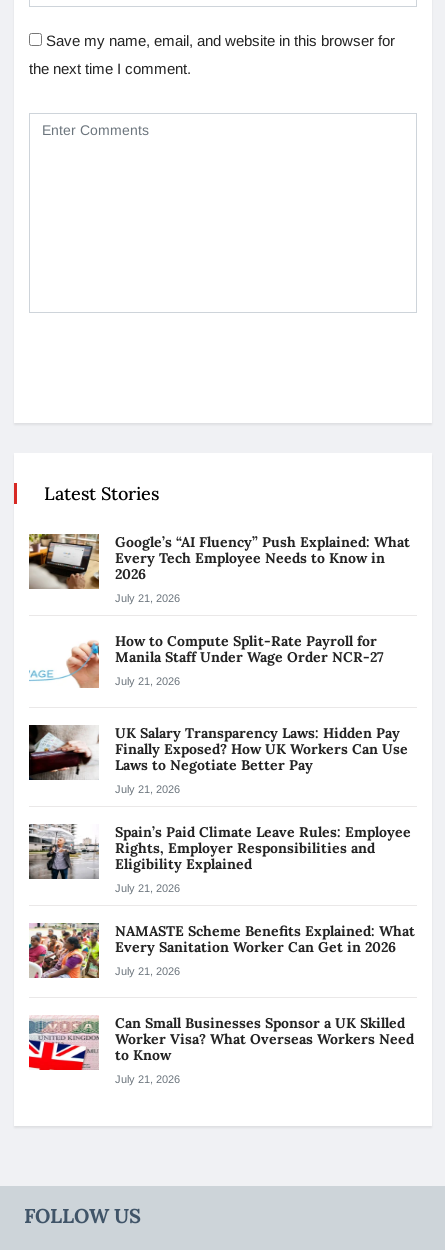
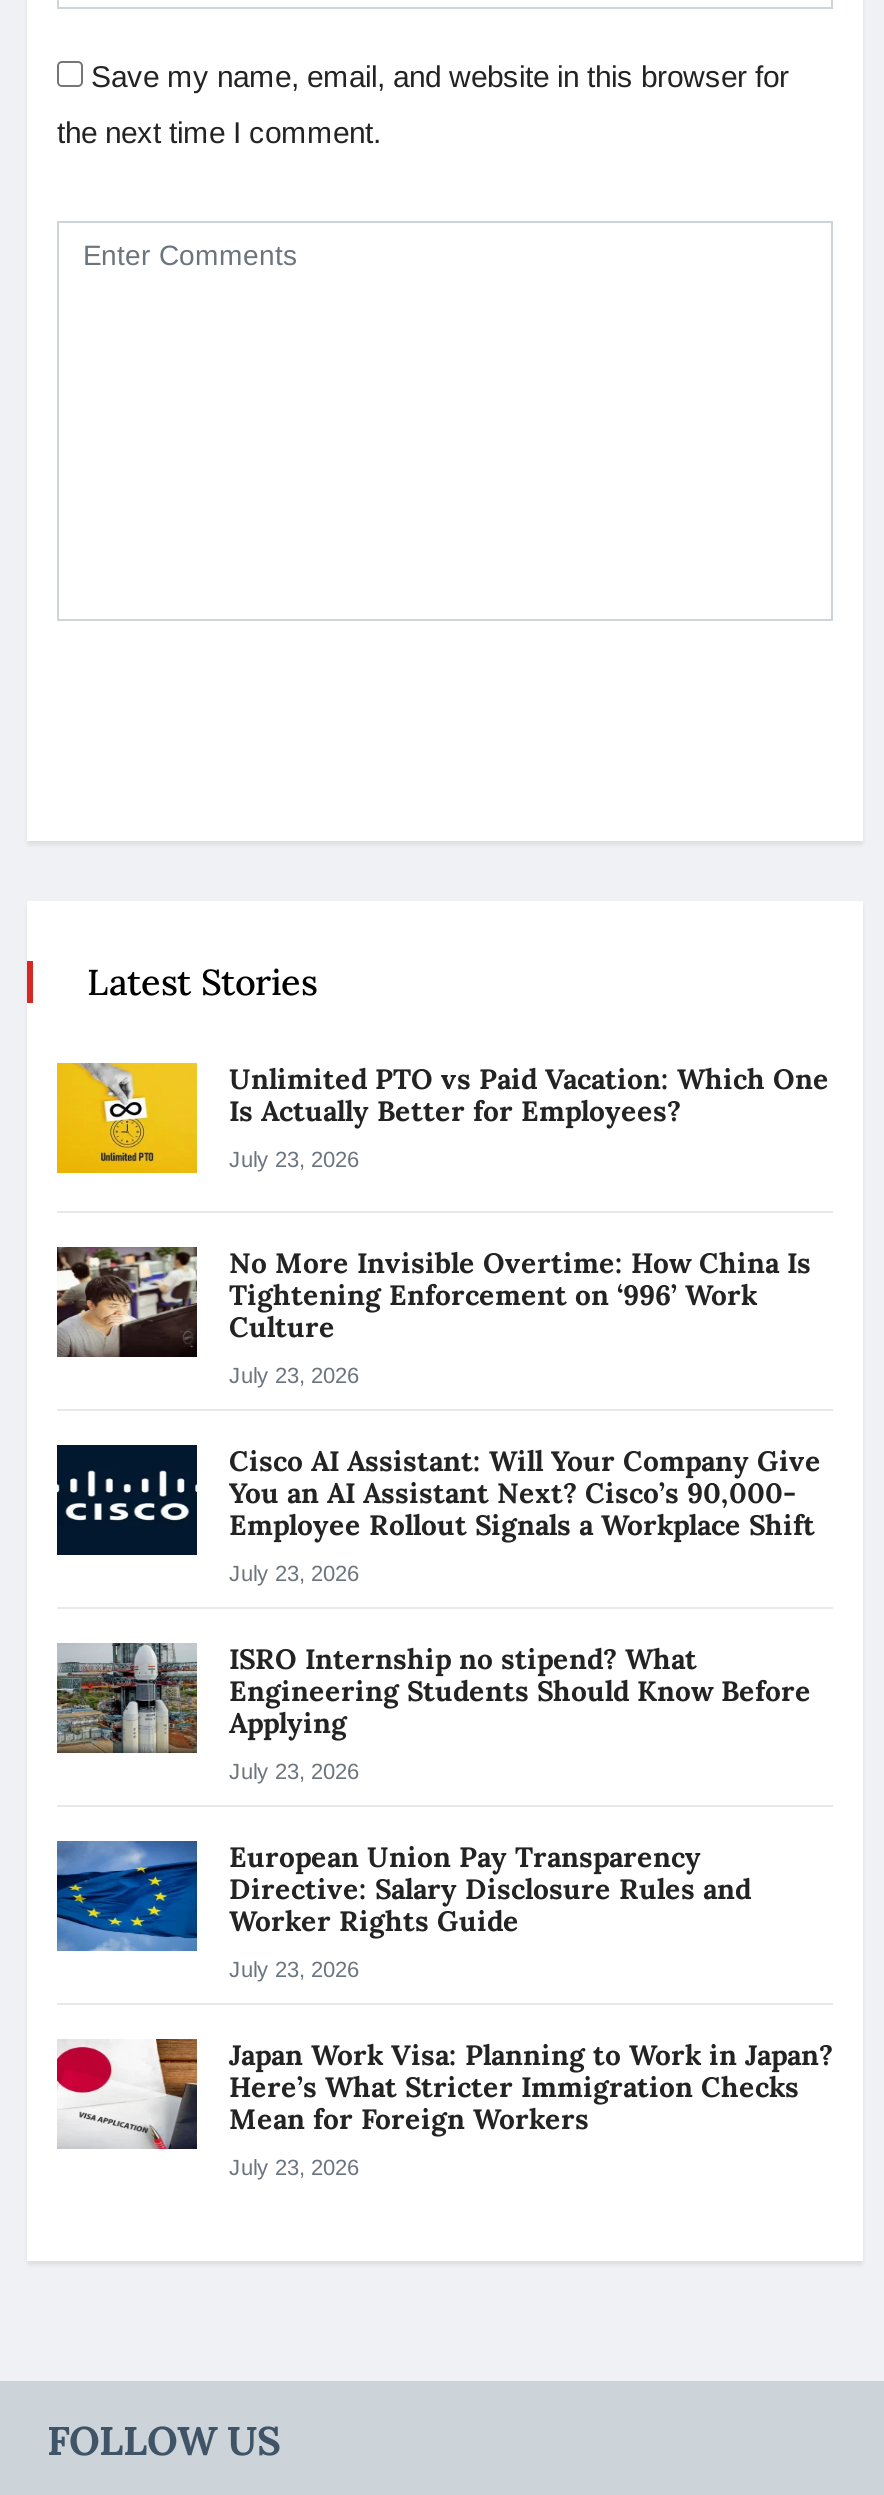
[28,533,410,590] [image] | Google’s “AI Fluency” Push Explained: What | Every Tech Employee Needs to Know in | 2026 -> [55,1061,829,1175] [image] | Unlimited PTO vs Paid Vacation: Which One | Is Actually Better for Employees?
[115,592,180,604] July 21, 2026 -> [229,1148,359,1172] July 23, 2026
[29,625,384,689] [image] | How to Compute Split-Rate Payroll for | Manila Staff Under Wage Order NCR-27 -> [55,1245,811,1373] [image] | No More Invisible Overtime: How China Is | Tightening Enforcement on ‘996’ Work | Culture
[115,675,180,687] July 21, 2026 -> [229,1364,359,1388] July 23, 2026
[28,724,408,781] [image] | UK Salary Transparency Laws: Hidden Pay | Finally Exposed? How UK Workers Can Use | Laws to Negotiate Better Pay -> [57,1443,823,1557] [image] | Cisco AI Assistant: Will Your Company Give | You an AI Assistant Next? Cisco’s 90,000- | Employee Rollout Signals a Workplace Shift
[115,783,180,795] July 21, 2026 -> [229,1562,359,1586] July 23, 2026
[29,823,411,880] [image] | Spain’s Paid Climate Leave Rules: Employee | Rights, Employer Responsibilities and | Eligibility Explained -> [57,1641,811,1755] [image] | ISRO Internship no stipend? What | Engineering Students Should Know Before | Applying
[115,882,180,894] July 21, 2026 -> [229,1760,359,1784] July 23, 2026
[28,922,415,979] [image] | NAMASTE Scheme Benefits Explained: What | Every Sanitation Worker Can Get in 2026 -> [55,1839,751,1953] [image] | European Union Pay Transparency | Directive: Salary Disclosure Rules and | Worker Rights Guide
[115,965,180,977] July 21, 2026 -> [229,1958,359,1982] July 23, 2026
[28,1014,414,1071] [image] | Can Small Businesses Sponsor a UK Skilled | Worker Visa? What Overseas Workers Need | to Know -> [55,2038,833,2151] [image] | Japan Work Visa: Planning to Work in Japan? | Here’s What Stricter Immigration Checks | Mean for Foreign Workers
[115,1073,180,1085] July 21, 2026 -> [229,2156,359,2180] July 23, 2026

